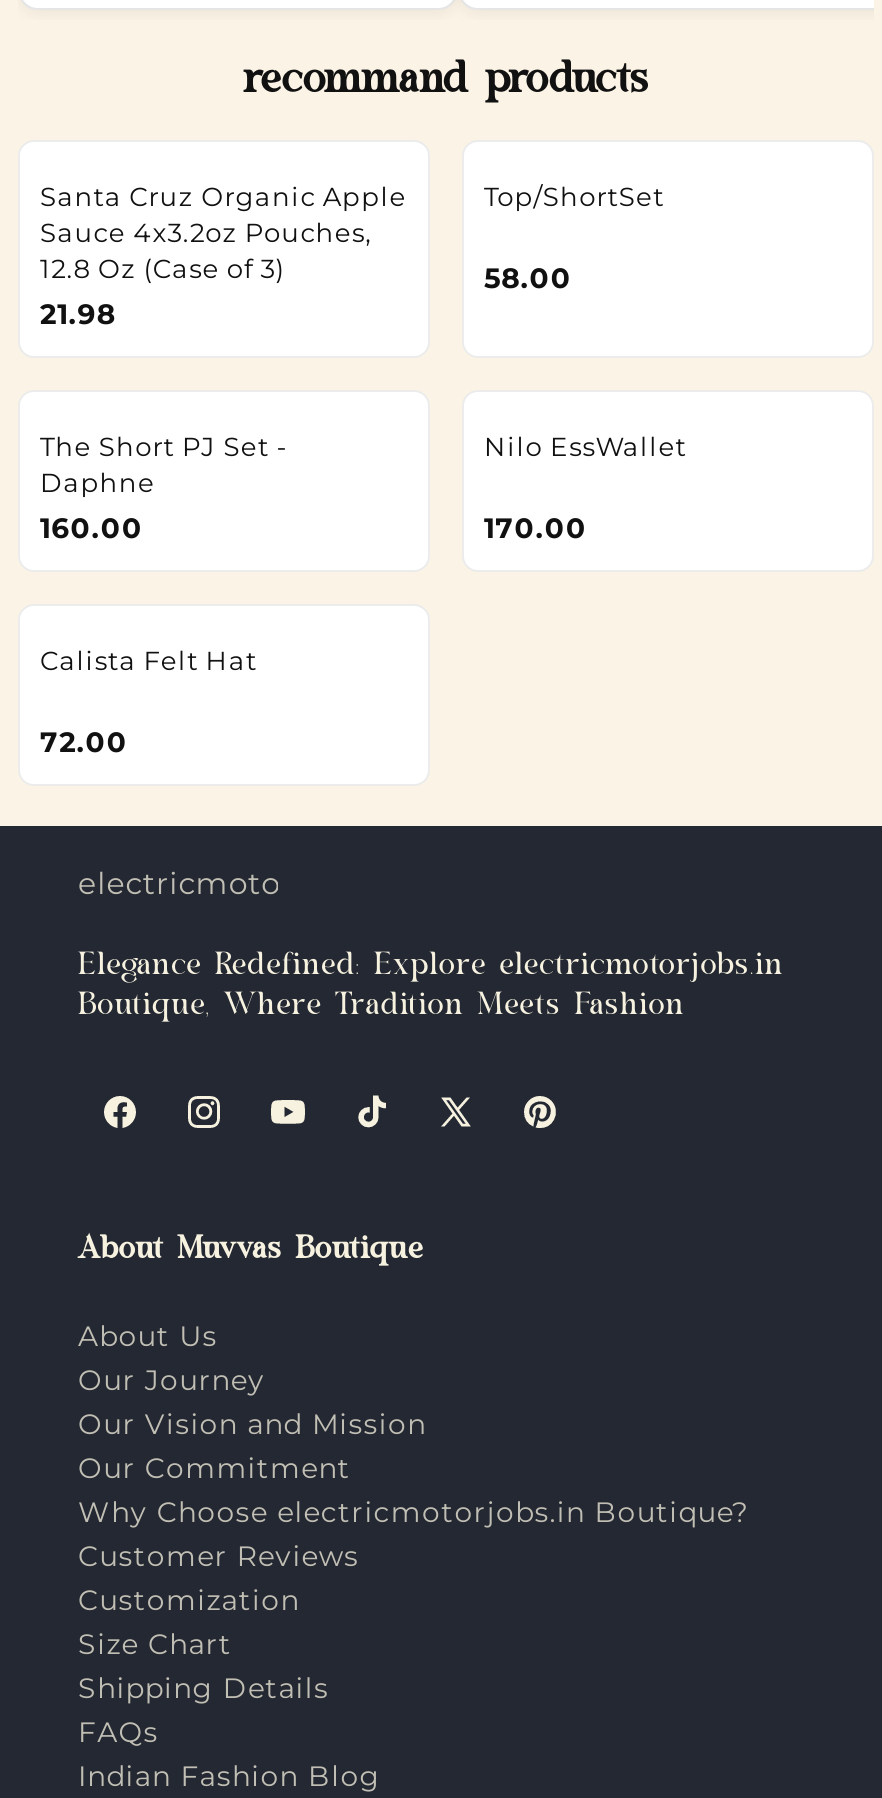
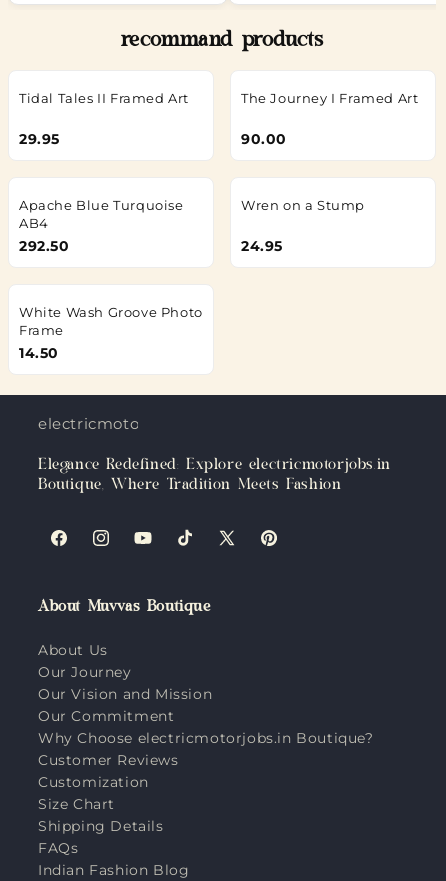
[40,179,407,331] Santa Cruz Organic Apple | Sauce 4x3.2oz Pouches, | 12.8 Oz (Case of 3) | 21.98 -> [19,89,189,105] Tidal Tales II Framed Art
[484,179,664,211] Top/ShortSet -> [19,129,60,147] 29.95
[484,259,572,295] 58.00 -> [241,89,418,105] The Journey I Framed Art
[40,429,288,545] The Short PJ Set - | Daphne | 160.00 -> [241,129,287,147] 90.00
[484,429,687,461] Nilo EssWallet -> [19,196,184,254] Apache Blue Turquoise | AB4 | 292.50
[484,509,587,545] 170.00 -> [241,196,365,212] Wren on a Stump
[40,643,257,675] Calista Felt Hat -> [241,236,283,254] 24.95
[40,723,128,759] 72.00 -> [19,303,203,361] White Wash Groove Photo | Frame | 14.50

